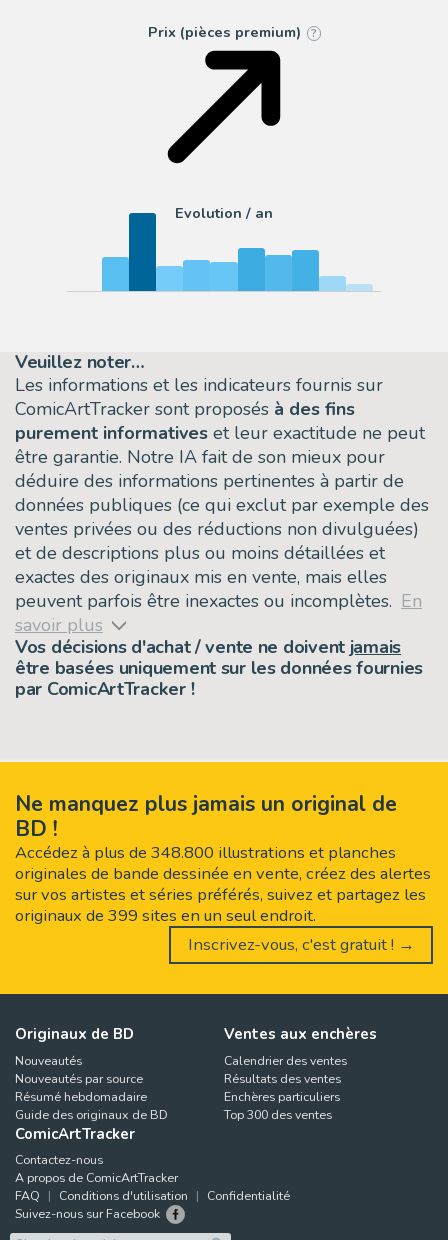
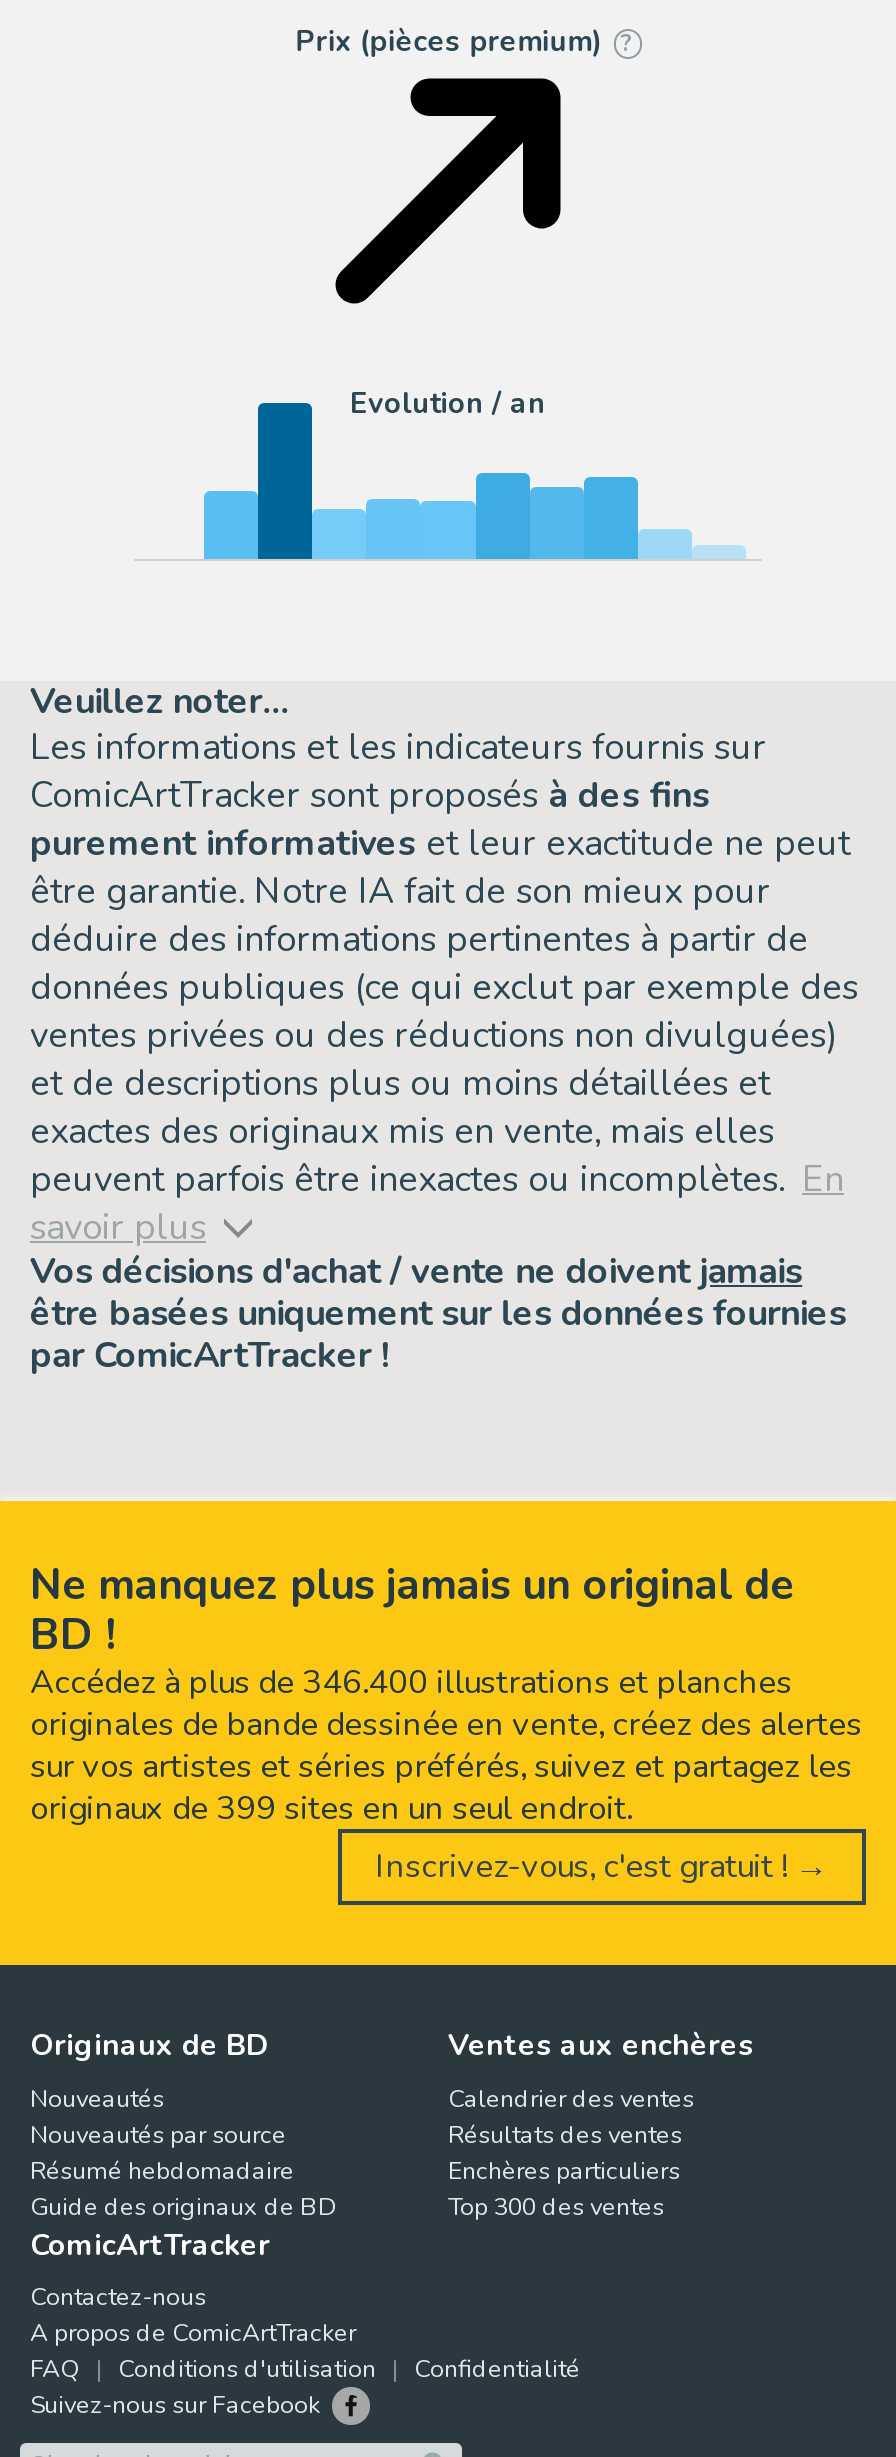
[15,841,396,864] Accédez à plus de 348.800 illustrations et planches -> [30,1658,792,1704] Accédez à plus de 346.400 illustrations et planches

